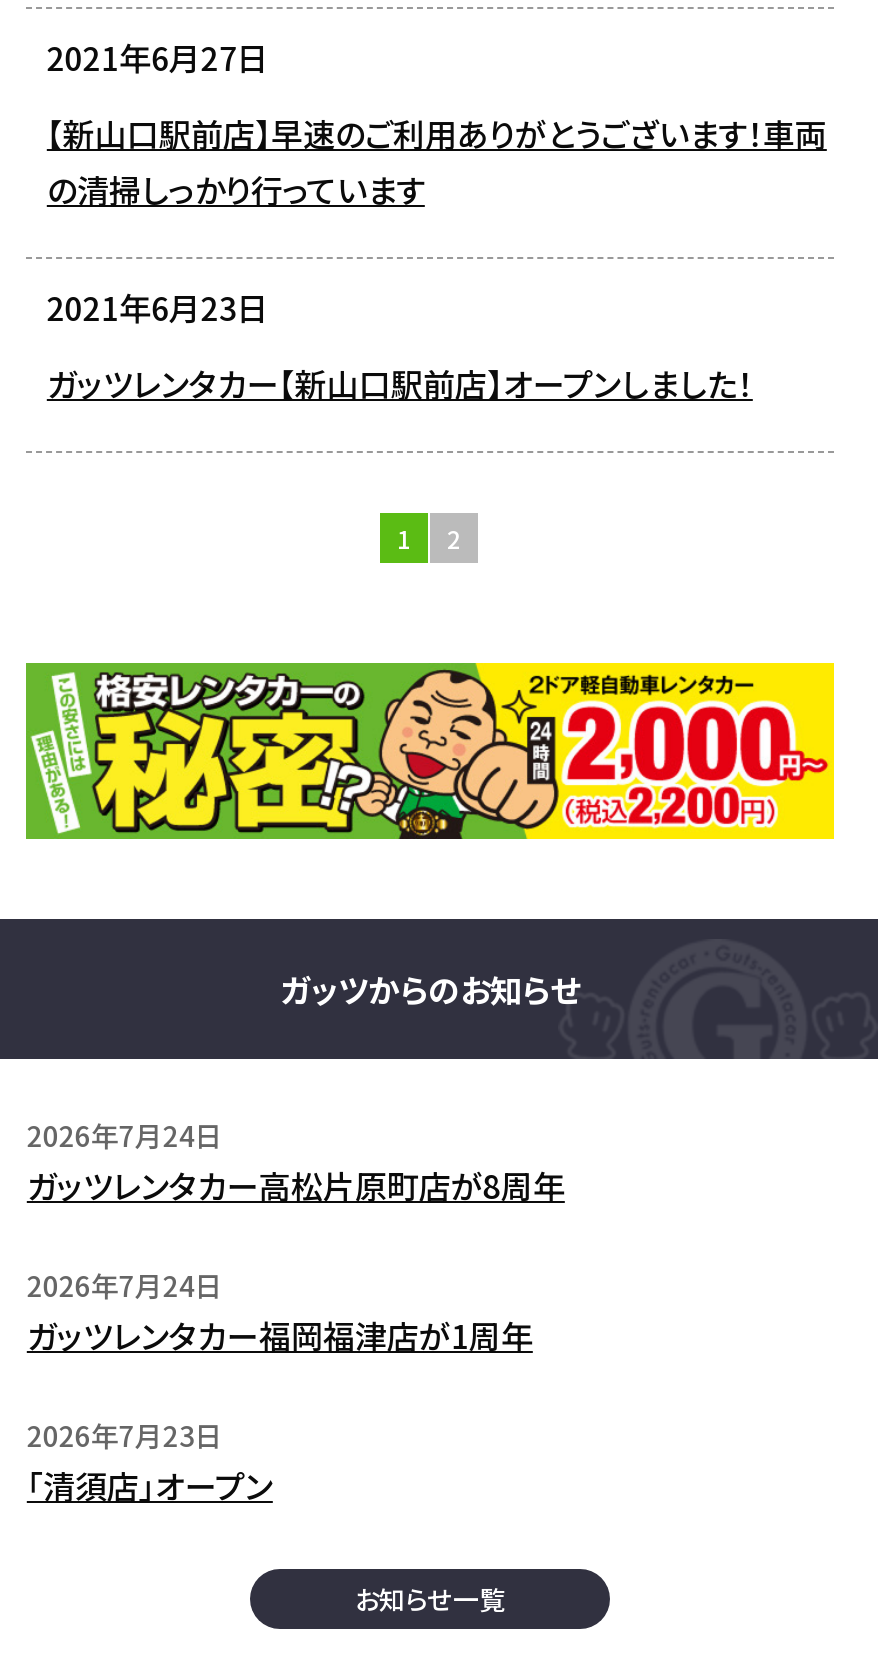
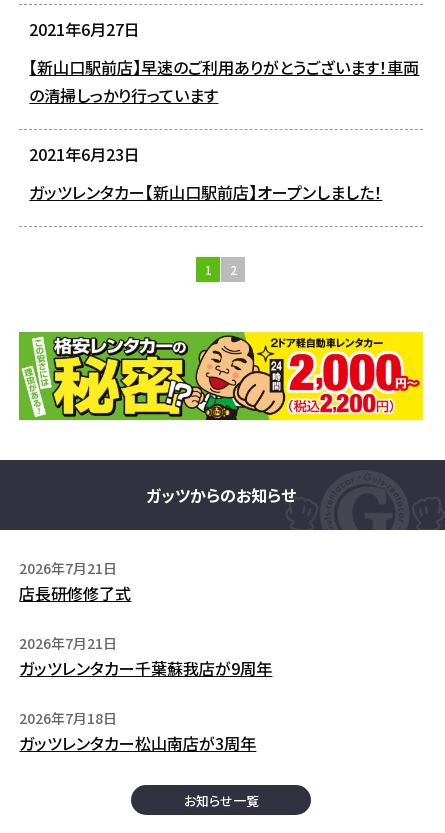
[27,1114,565,1208] 2026年7月24日 | ガッツレンタカー高松片原町店が8周年 -> [19,558,131,605] 2026年7月21日 | 店長研修修了式
[27,1264,533,1358] 2026年7月24日 | ガッツレンタカー福岡福津店が1周年 -> [19,633,272,680] 2026年7月21日 | ガッツレンタカー千葉蘇我店が9周年
[27,1414,273,1508] 2026年7月23日 | 「清須店」オープン -> [19,708,256,755] 2026年7月18日 | ガッツレンタカー松山南店が3周年

